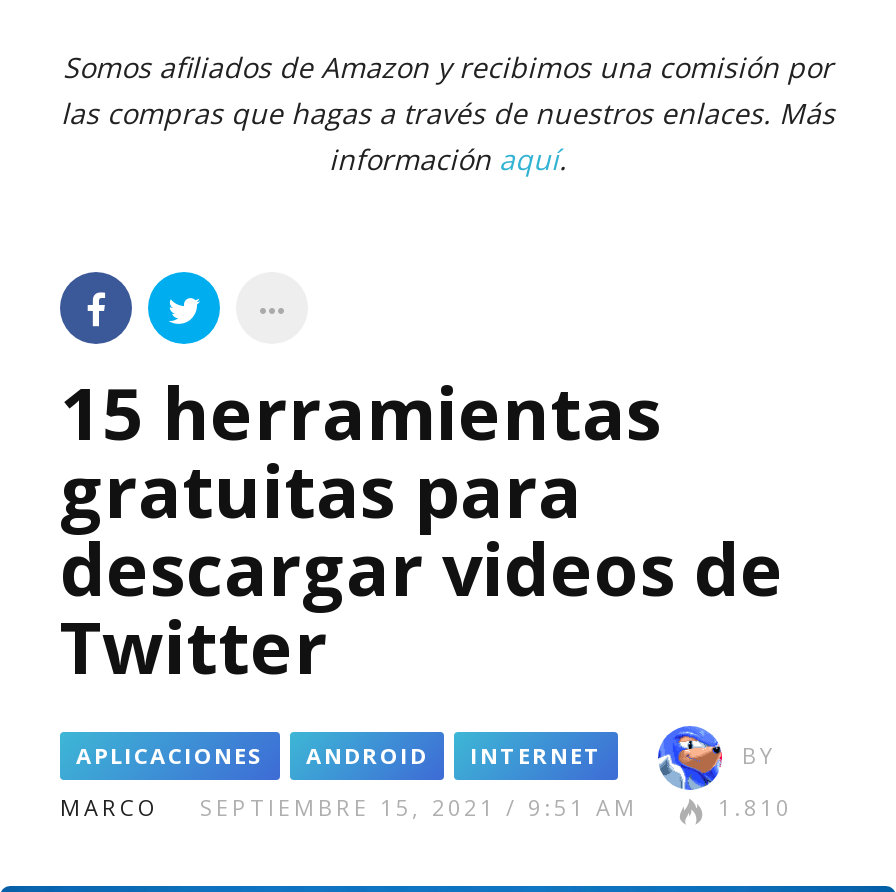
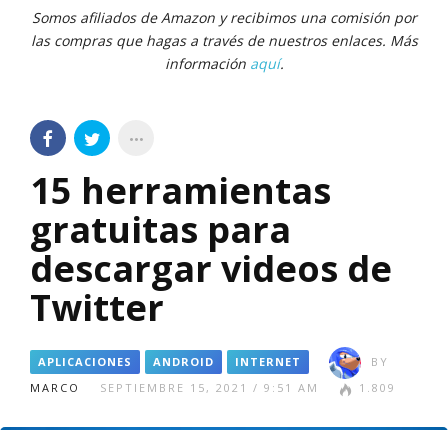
[718,792,792,822] 1.810 -> [359,380,396,395] 1.809

